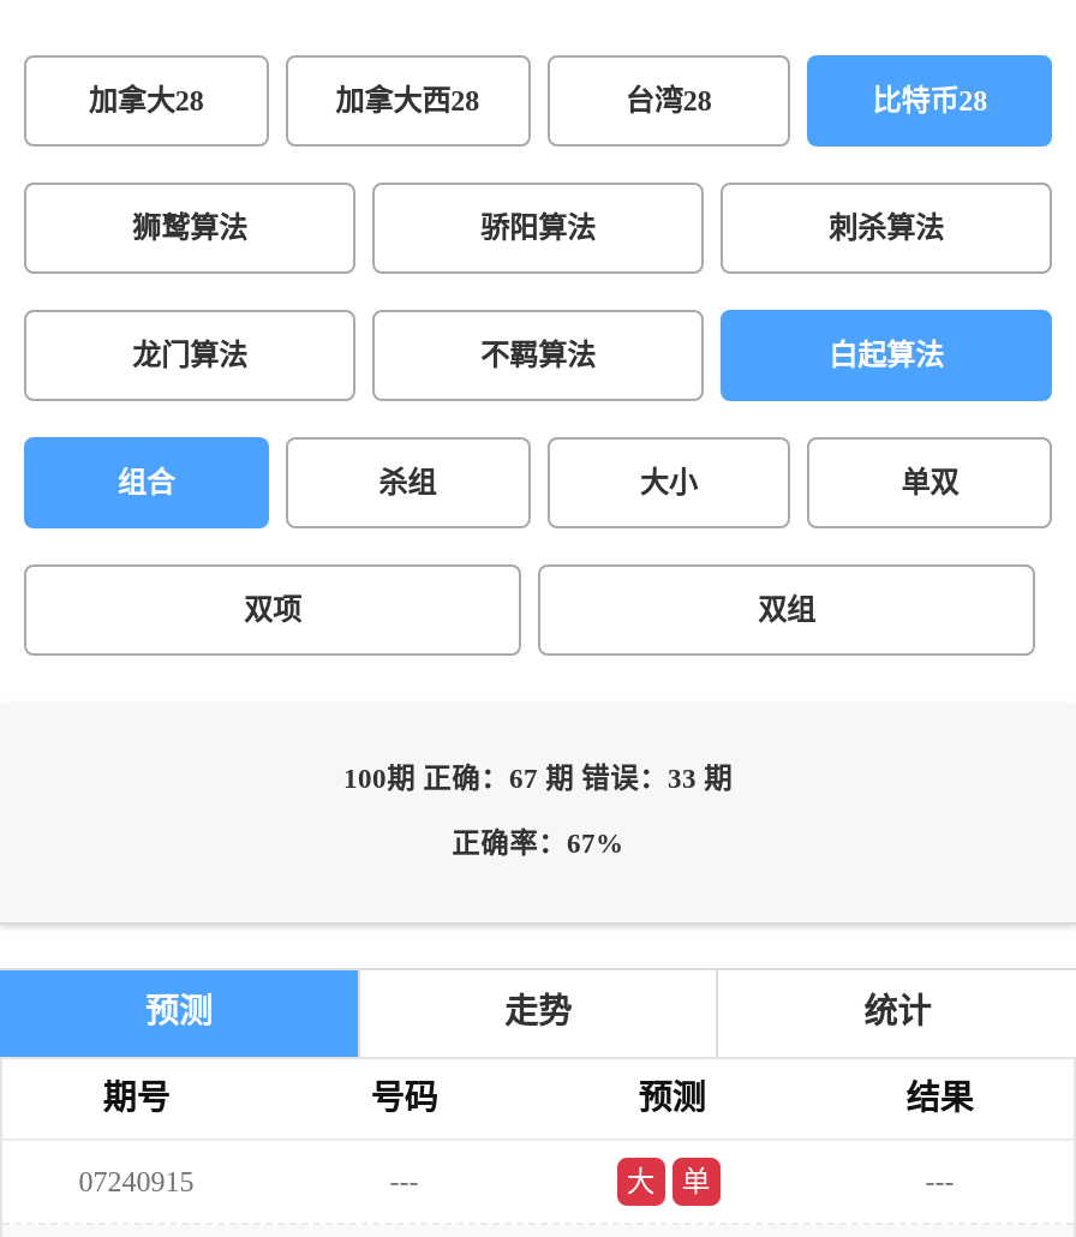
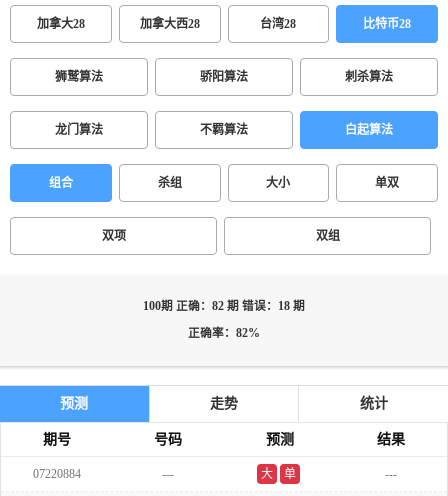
[343,764,733,795] 100期 正确：67 期 错误：33 期 -> [143,300,305,313] 100期 正确：82 期 错误：18 期
[452,829,624,860] 正确率：67% -> [188,327,260,340] 正确率：82%
[79,1165,194,1199] 07240915 -> [33,467,81,481] 07220884

